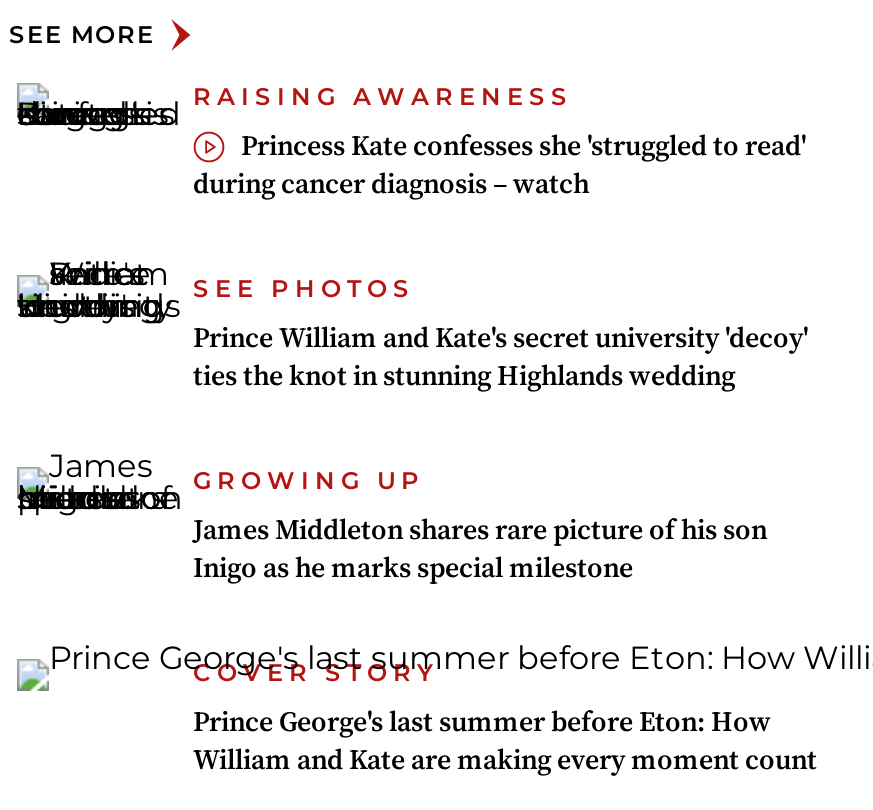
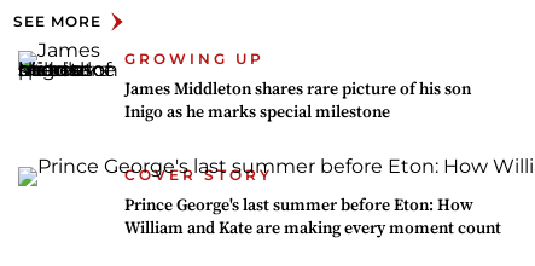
[17,80,809,394] [image] | RAISING AWARENESS | Princess Kate confesses she 'struggled to read' | during cancer diagnosis – watch | SEE PHOTOS | Prince William and Kate's secret university 'decoy' | ties the knot in stunning Highlands wedding -> none

